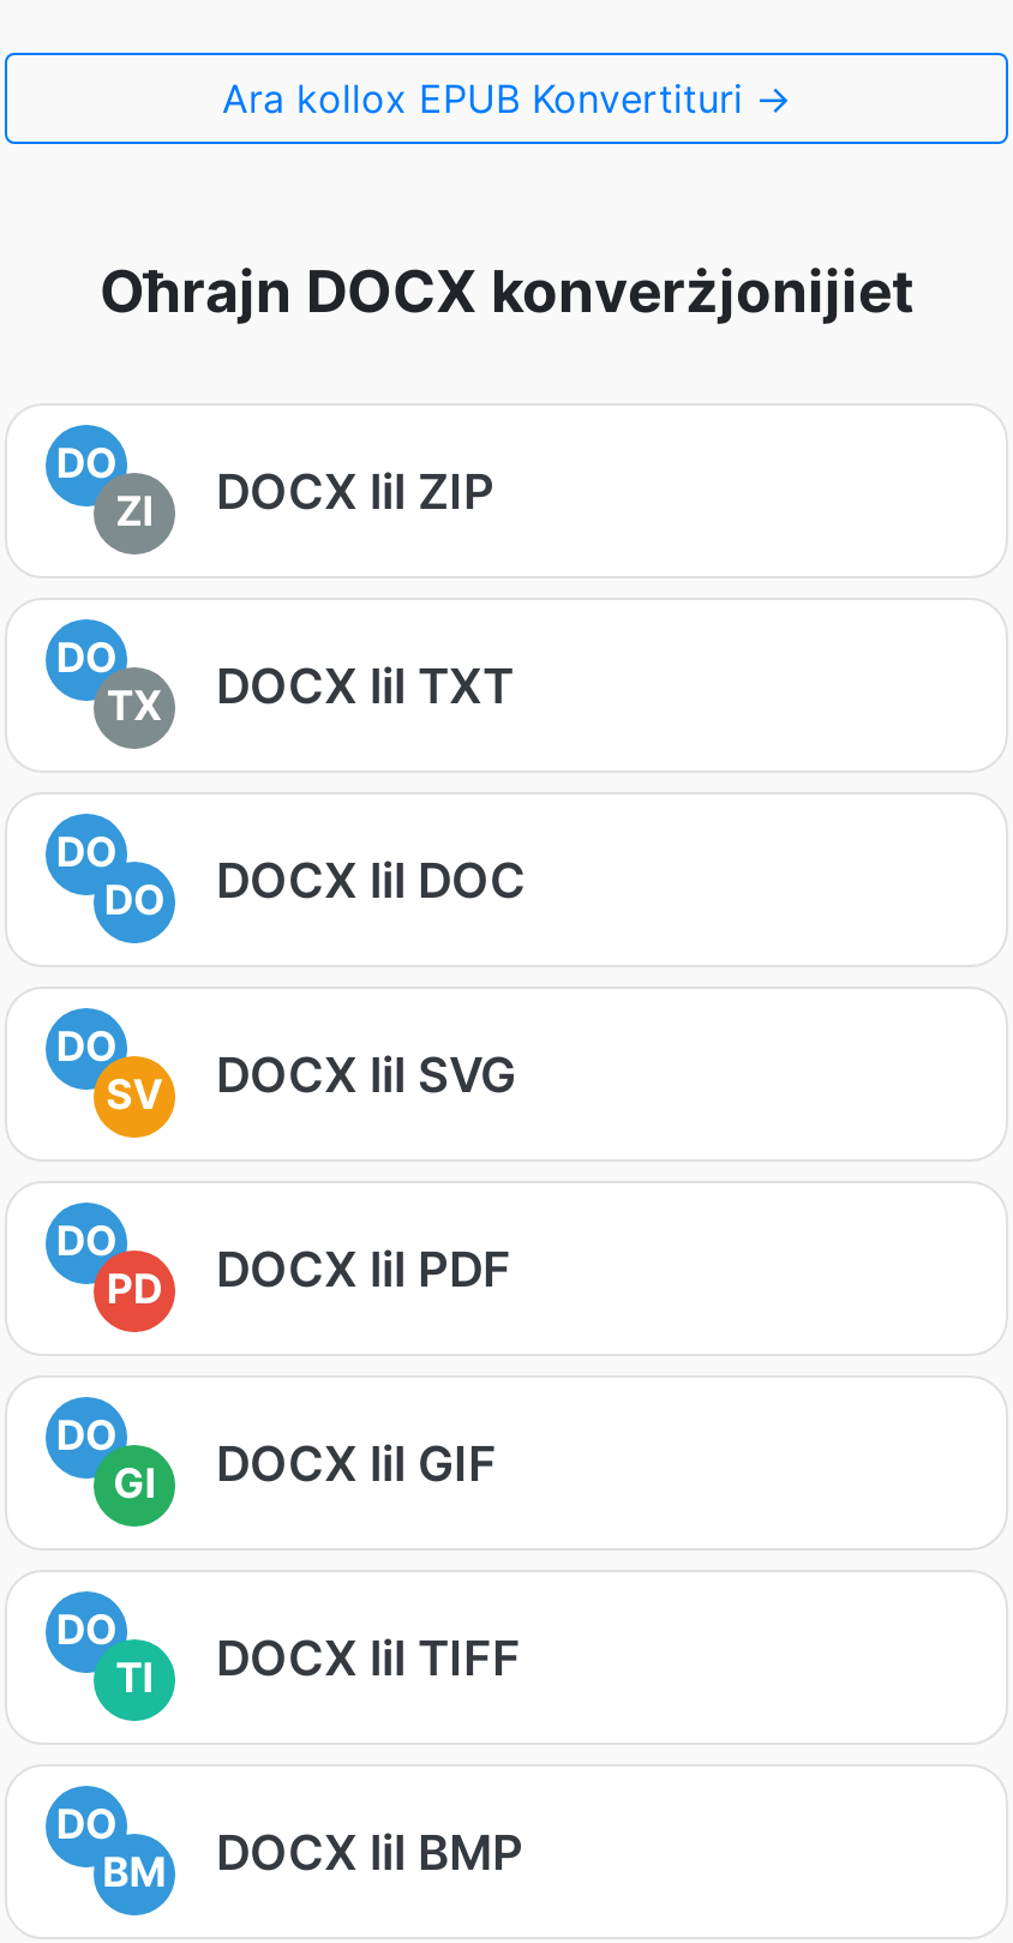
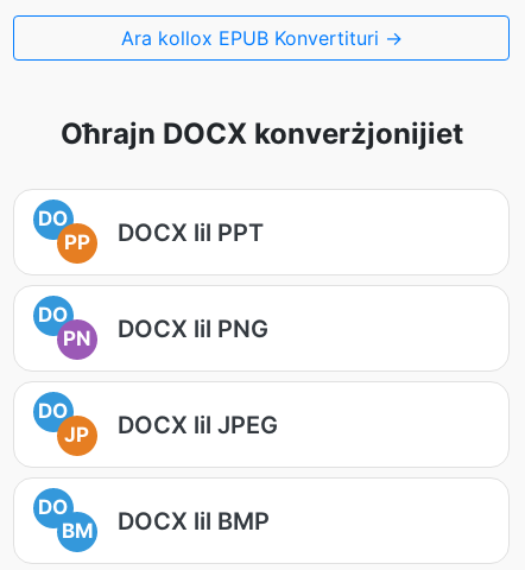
[116,462,494,536] ZI | DOCX lil ZIP -> [64,218,264,254] PP | DOCX lil PPT
[107,656,514,730] TX | DOCX lil TXT -> [64,314,268,351] PN | DOCX lil PNG
[56,851,526,1702] DO | DOCX lil DOC | DO | SV | DOCX lil SVG | DO | PD | DOCX lil PDF | DO | GI | DOCX lil GIF | DO | TI | DOCX lil TIFF -> [65,410,278,447] JP | DOCX lil JPEG

